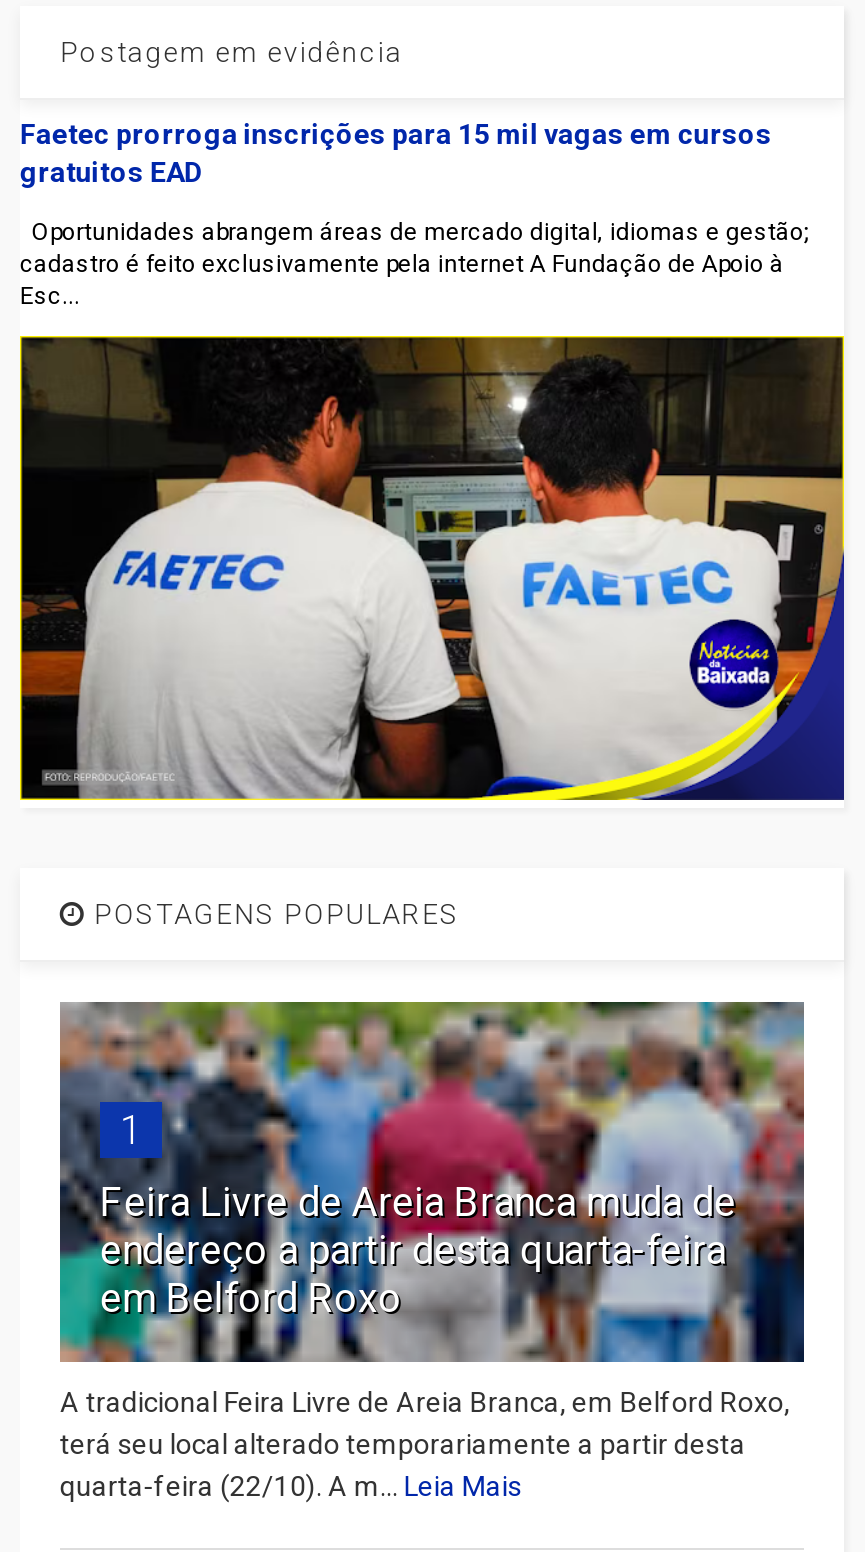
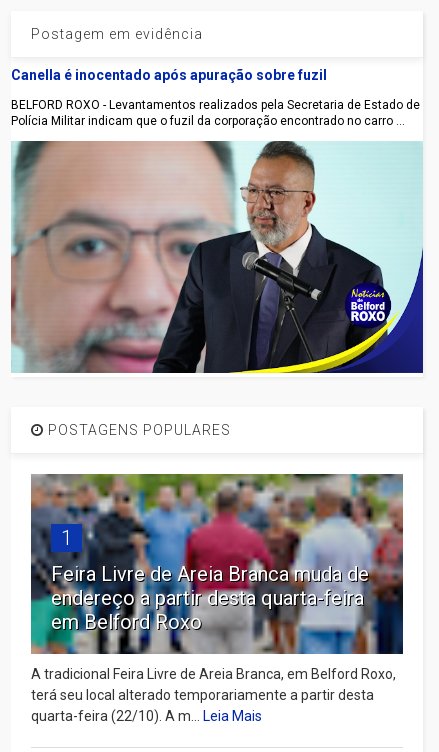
[20,118,772,188] Faetec prorroga inscrições para 15 mil vagas em cursos | gratuitos EAD -> [11,67,327,83] Canella é inocentado após apuração sobre fuzil
[20,218,808,310] Oportunidades abrangem áreas de mercado digital, idiomas e gestão; | cadastro é feito exclusivamente pela internet A Fundação de Apoio à | Esc... -> [11,98,420,128] BELFORD ROXO - Levantamentos realizados pela Secretaria de Estado de | Polícia Militar indicam que o fuzil da corporação encontrado no carro ...
[18,334,846,802] [image] -> [10,141,423,374] [image]

